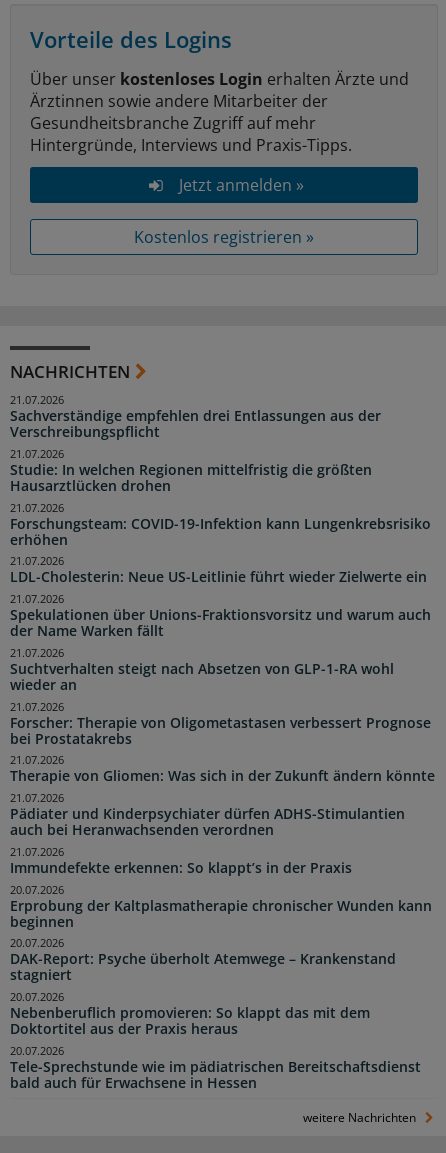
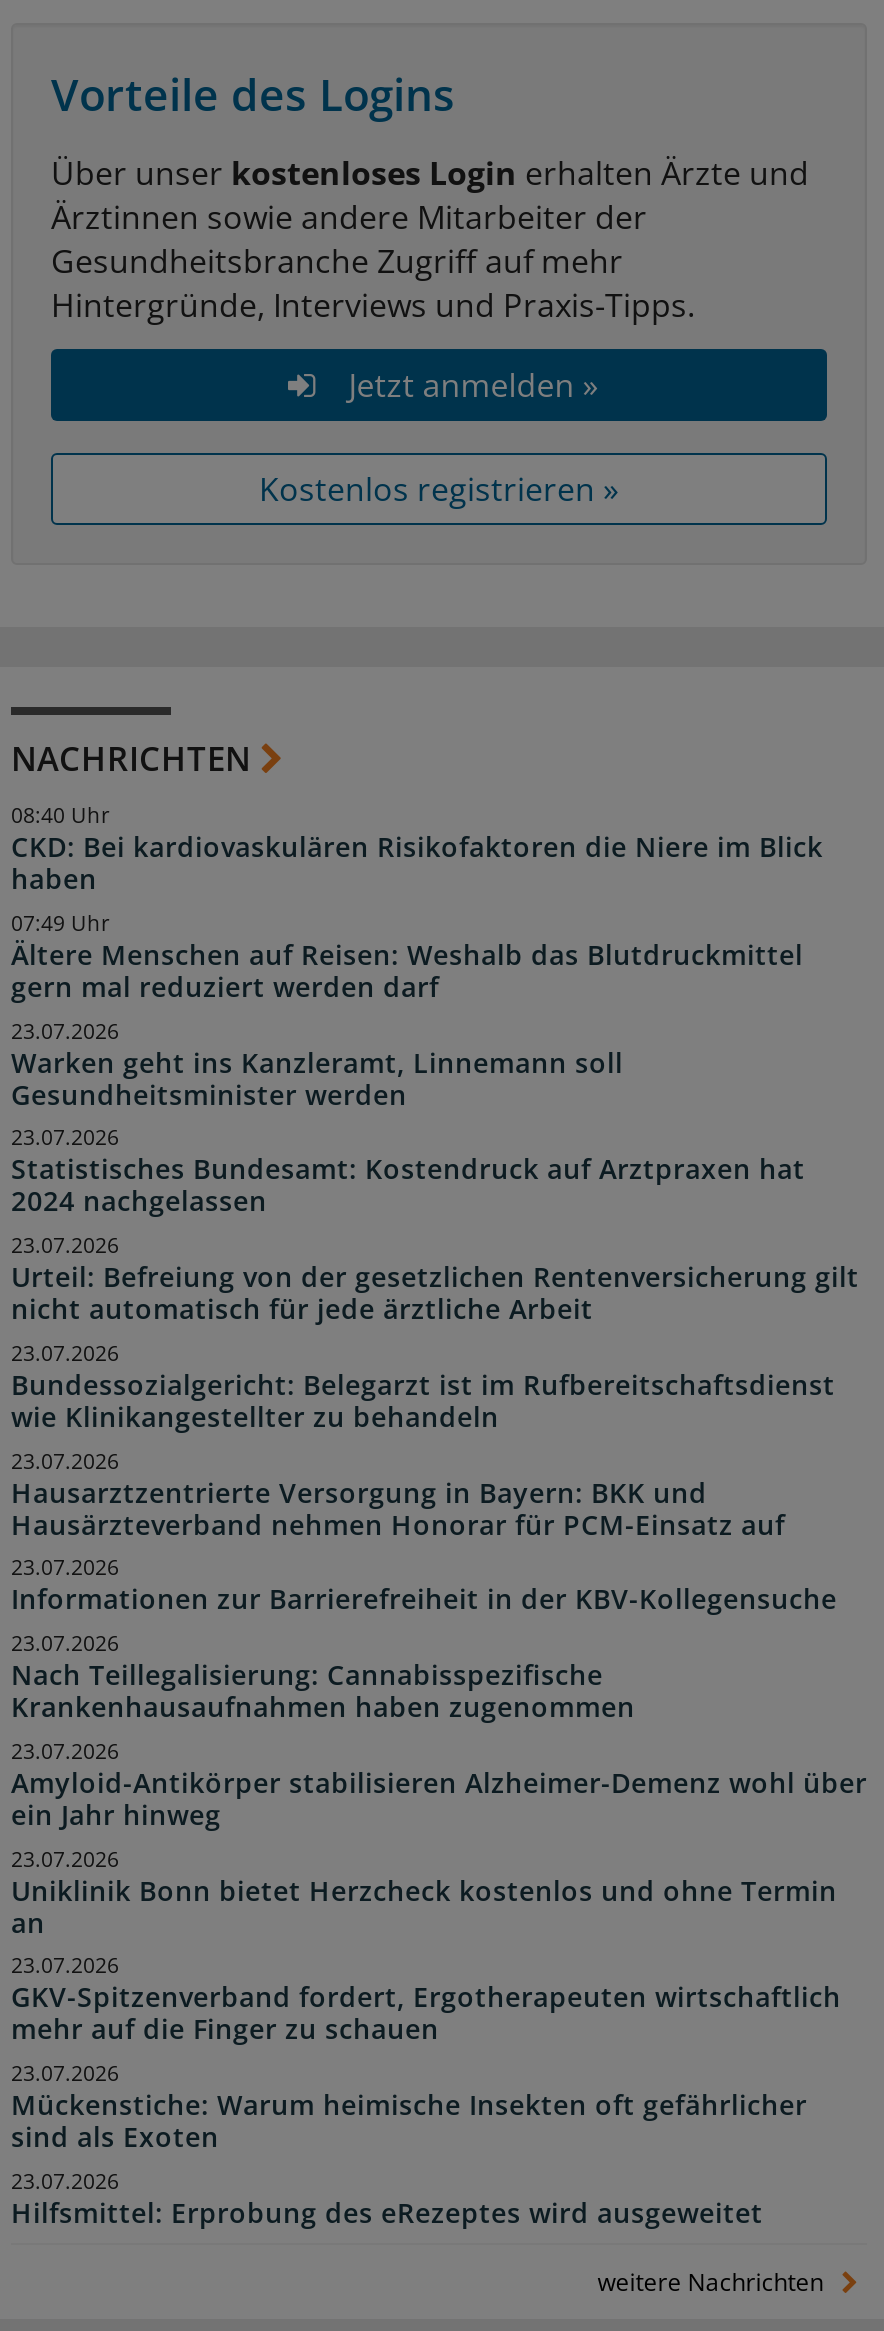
[10,393,64,407] 21.07.2026 -> [11,801,111,829] 08:40 Uhr
[10,407,381,441] Sachverständige empfehlen drei Entlassungen aus der | Verschreibungspflicht -> [11,829,823,897] CKD: Bei kardiovaskulären Risikofaktoren die Niere im Blick | haben
[10,447,64,461] 21.07.2026 -> [11,909,111,937] 07:49 Uhr
[10,461,372,495] Studie: In welchen Regionen mittelfristig die größten | Hausarztlücken drohen -> [11,937,803,1005] Ältere Menschen auf Reisen: Weshalb das Blutdruckmittel | gern mal reduziert werden darf
[10,500,64,514] 21.07.2026 -> [11,1016,119,1044] 23.07.2026
[10,514,431,548] Forschungsteam: COVID-19-Infektion kann Lungenkrebsrisiko | erhöhen -> [11,1044,623,1112] Warken geht ins Kanzleramt, Linnemann soll | Gesundheitsminister werden
[10,554,64,568] 21.07.2026 -> [11,1123,119,1151] 23.07.2026
[10,568,427,586] LDL-Cholesterin: Neue US-Leitlinie führt wieder Zielwerte ein -> [11,1151,805,1219] Statistisches Bundesamt: Kostendruck auf Arztpraxen hat | 2024 nachgelassen
[10,592,64,606] 21.07.2026 -> [11,1231,119,1259] 23.07.2026
[10,606,431,640] Spekulationen über Unions-Fraktionsvorsitz und warum auch | der Name Warken fällt -> [11,1259,859,1327] Urteil: Befreiung von der gesetzlichen Rentenversicherung gilt | nicht automatisch für jede ärztliche Arbeit
[10,646,64,660] 21.07.2026 -> [11,1339,119,1367] 23.07.2026
[10,660,394,694] Suchtverhalten steigt nach Absetzen von GLP-1-RA wohl | wieder an -> [11,1367,835,1435] Bundessozialgericht: Belegarzt ist im Rufbereitschaftsdienst | wie Klinikangestellter zu behandeln
[10,699,64,713] 21.07.2026 -> [11,1446,119,1474] 23.07.2026
[10,713,431,747] Forscher: Therapie von Oligometastasen verbessert Prognose | bei Prostatakrebs -> [11,1474,785,1542] Hausarztzentrierte Versorgung in Bayern: BKK und | Hausärzteverband nehmen Honorar für PCM-Einsatz auf
[10,753,64,767] 21.07.2026 -> [11,1553,119,1581] 23.07.2026
[10,767,435,785] Therapie von Gliomen: Was sich in der Zukunft ändern könnte -> [11,1581,837,1617] Informationen zur Barrierefreiheit in der KBV-Kollegensuche
[10,791,64,805] 21.07.2026 -> [11,1629,119,1657] 23.07.2026
[10,805,405,839] Pädiater und Kinderpsychiater dürfen ADHS-Stimulantien | auch bei Heranwachsenden verordnen -> [11,1657,635,1725] Nach Teillegalisierung: Cannabisspezifische | Krankenhausaufnahmen haben zugenommen
[10,845,64,859] 21.07.2026 -> [11,1737,119,1765] 23.07.2026
[10,859,352,877] Immundefekte erkennen: So klappt’s in der Praxis -> [11,1765,867,1833] Amyloid-Antikörper stabilisieren Alzheimer-Demenz wohl über | ein Jahr hinweg
[10,882,64,896] 20.07.2026 -> [11,1844,119,1872] 23.07.2026
[10,896,432,930] Erprobung der Kaltplasmatherapie chronischer Wunden kann | beginnen -> [11,1872,837,1940] Uniklinik Bonn bietet Herzcheck kostenlos und ohne Termin | an
[10,936,64,950] 20.07.2026 -> [11,1951,119,1979] 23.07.2026
[10,950,396,984] DAK-Report: Psyche überholt Atemwege – Krankenstand | stagniert -> [11,1979,841,2047] GKV-Spitzenverband fordert, Ergotherapeuten wirtschaftlich | mehr auf die Finger zu schauen
[10,990,64,1004] 20.07.2026 -> [11,2059,119,2087] 23.07.2026
[10,1004,370,1038] Nebenberuflich promovieren: So klappt das mit dem | Doktortitel aus der Praxis heraus -> [11,2087,807,2155] Mückenstiche: Warum heimische Insekten oft gefährlicher | sind als Exoten
[10,1044,64,1058] 20.07.2026 -> [11,2167,119,2195] 23.07.2026
[10,1058,421,1092] Tele-Sprechstunde wie im pädiatrischen Bereitschaftsdienst | bald auch für Erwachsene in Hessen -> [11,2195,763,2231] Hilfsmittel: Erprobung des eRezeptes wird ausgeweitet

